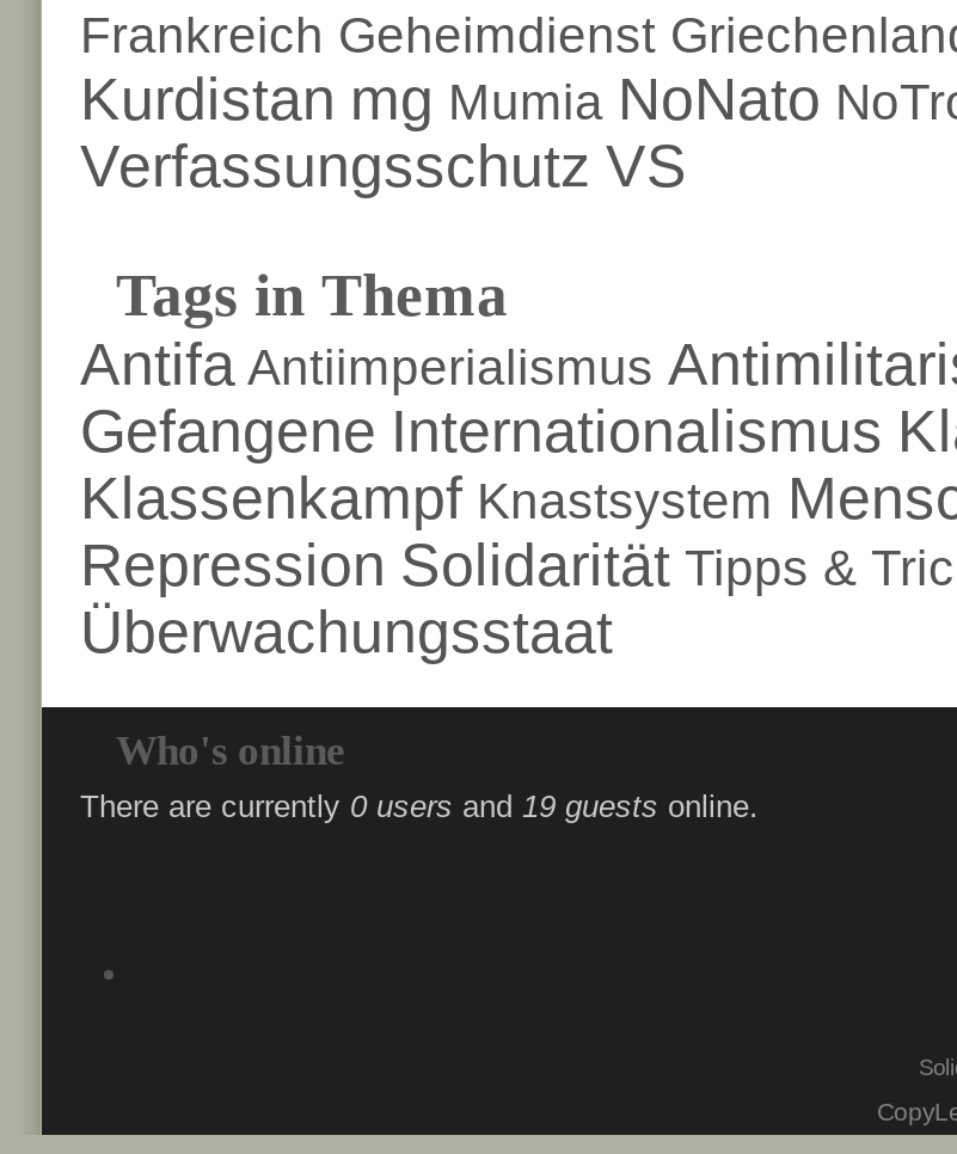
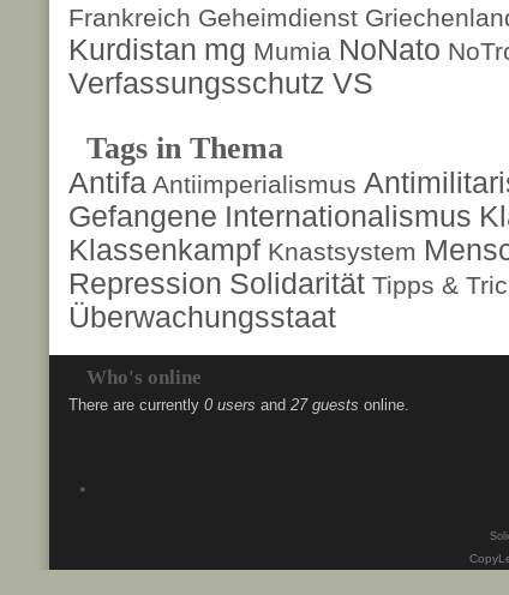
[80,788,759,824] There are currently 0 users and 19 guests online. -> [68,396,409,414] There are currently 0 users and 27 guests online.

